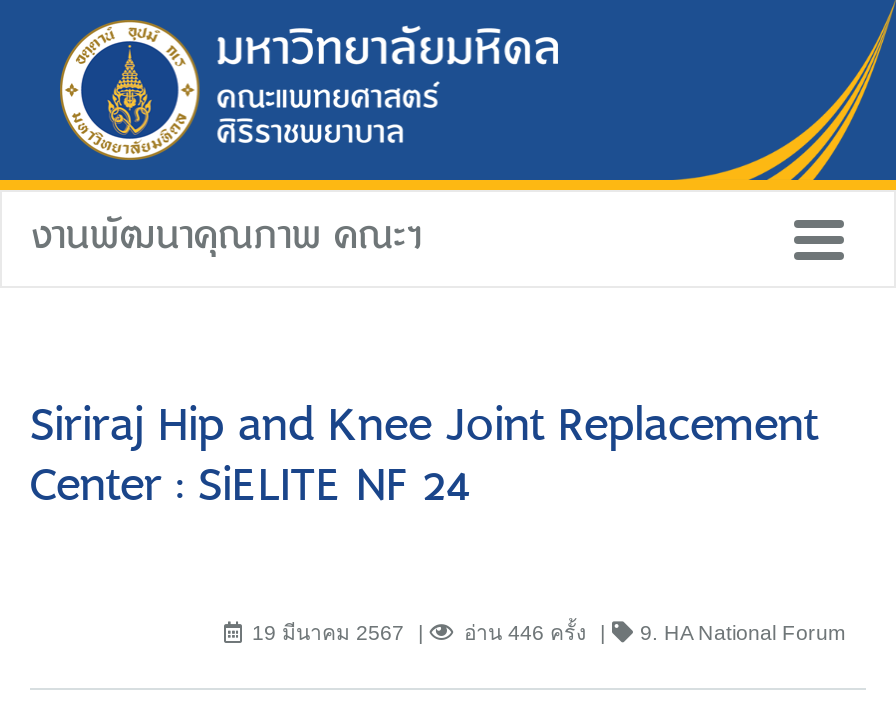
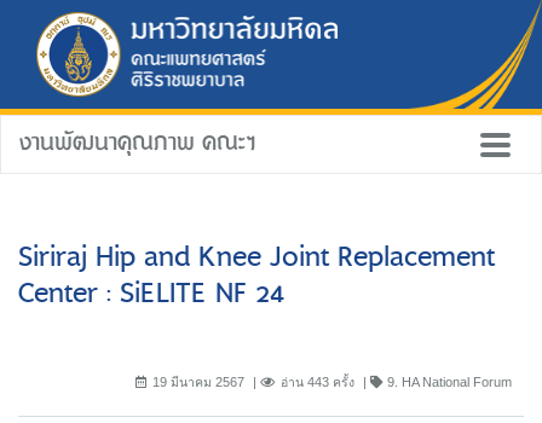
[464,619,586,643] อ่าน 446 ครั้ง -> [281,374,354,389] อ่าน 443 ครั้ง

